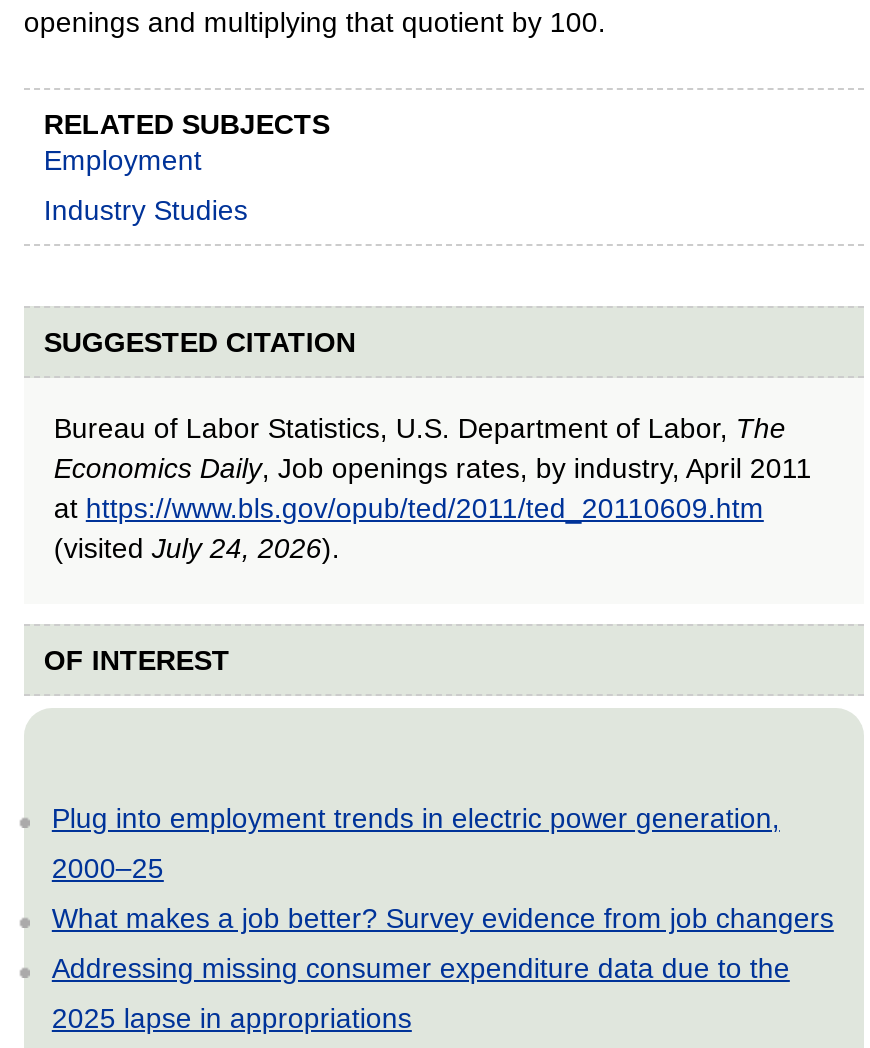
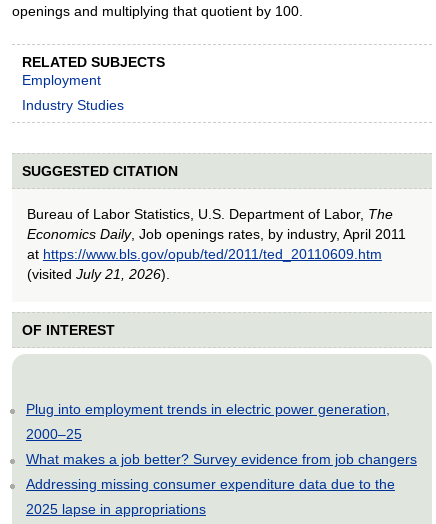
[54,531,340,563] (visited July 24, 2026). -> [27,266,170,282] (visited July 21, 2026).

